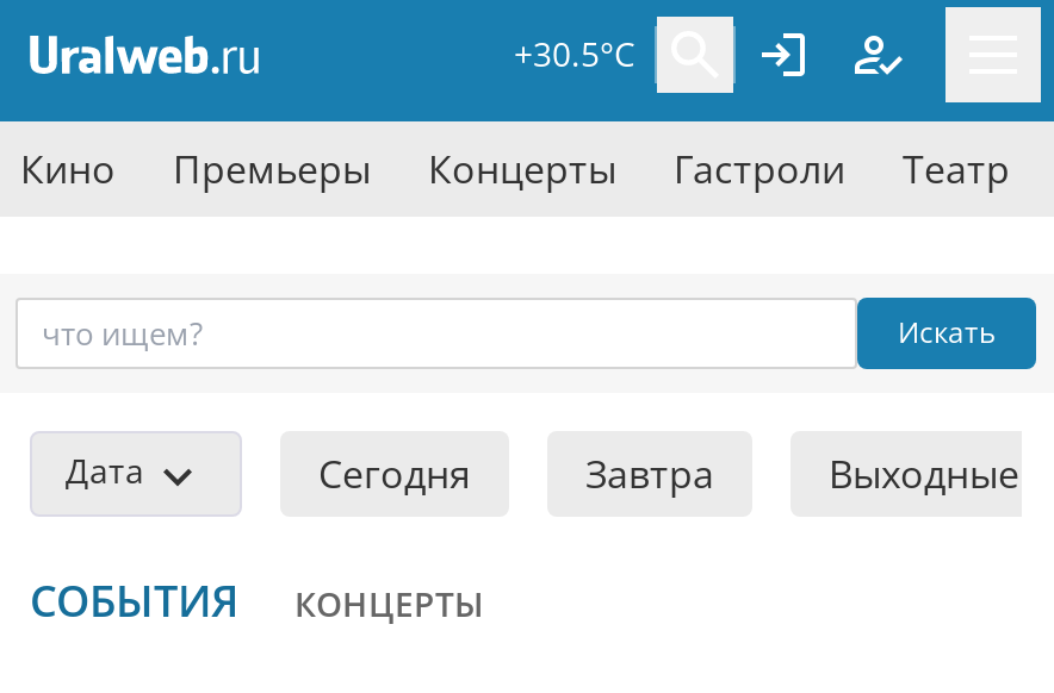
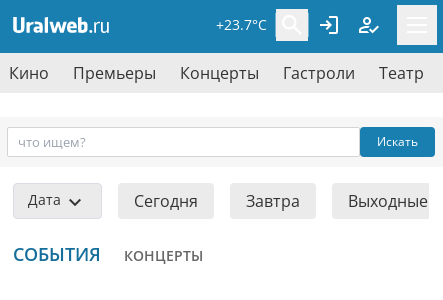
[514,31,635,76] +30.5°C -> [216,15,267,34] +23.7°C

